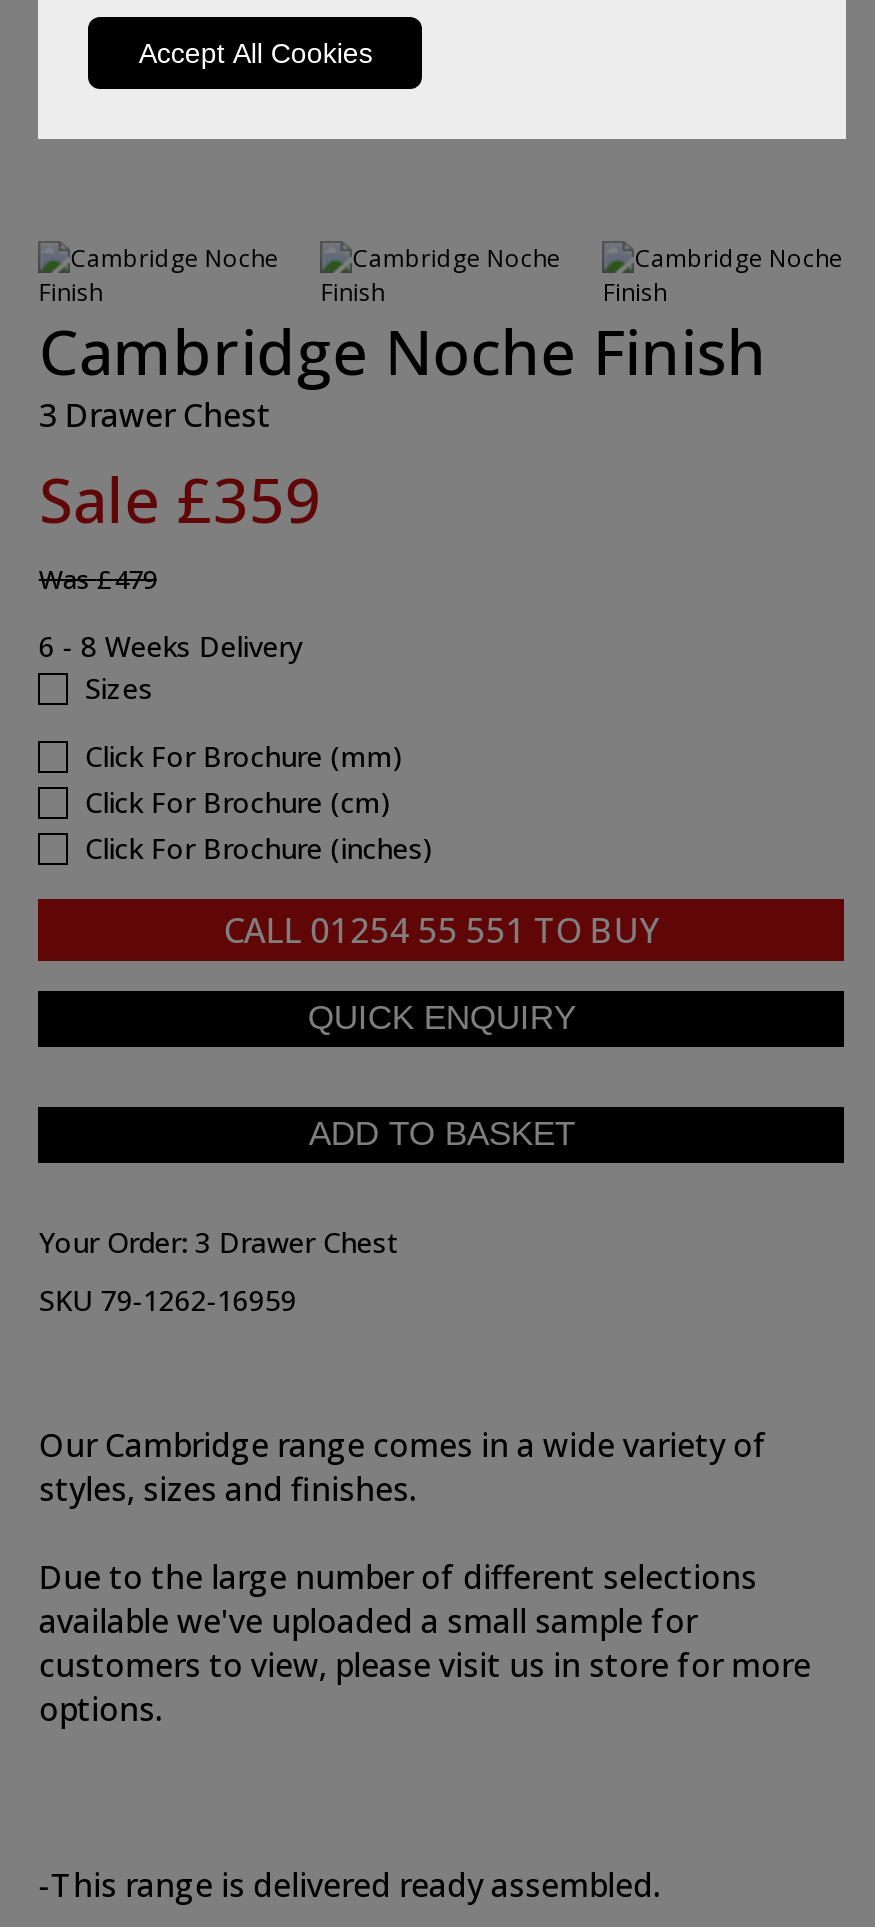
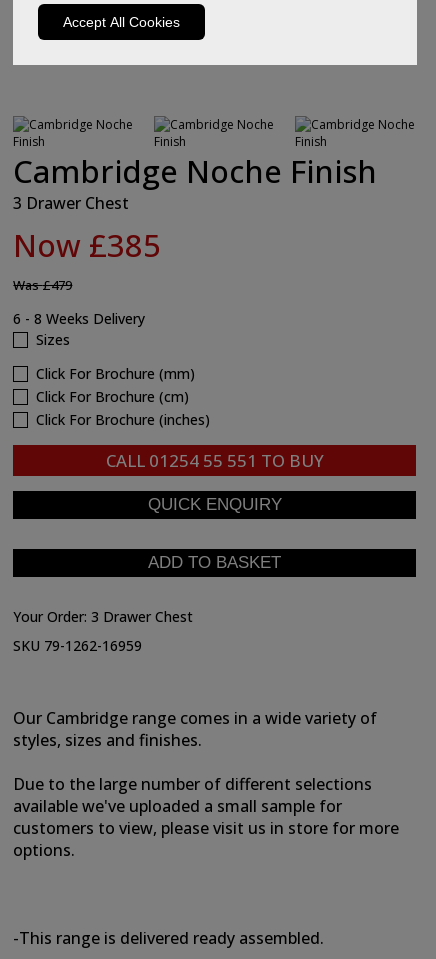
[39,457,321,541] Sale £359 -> [13,224,161,266] Now £385

